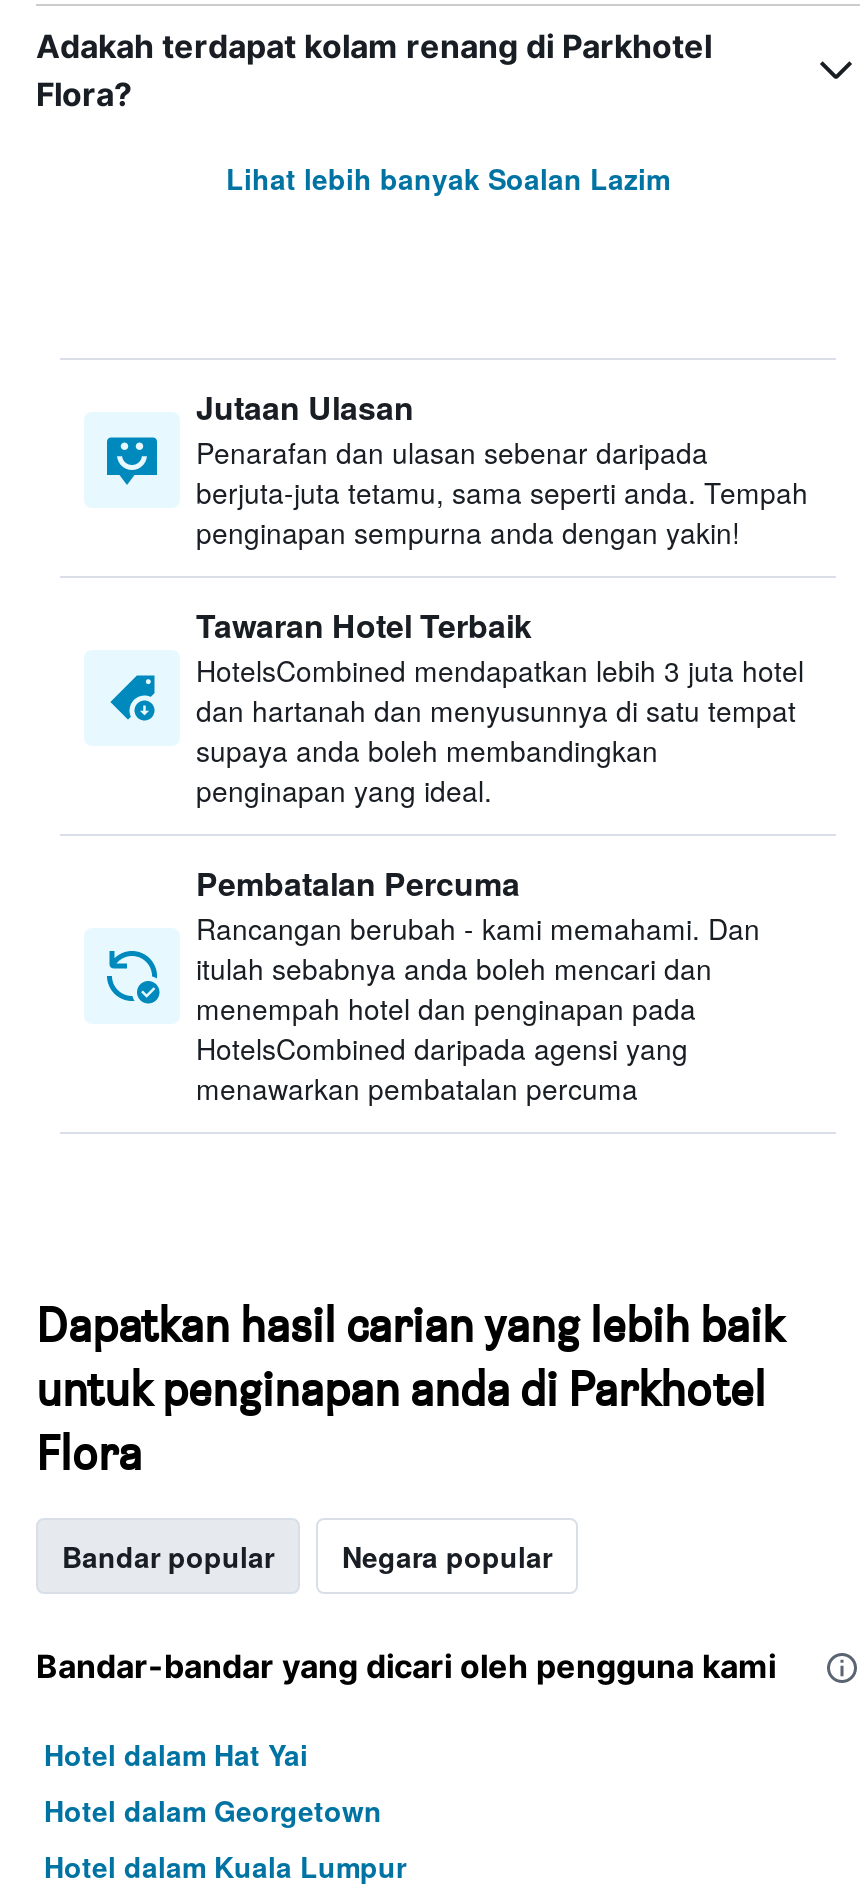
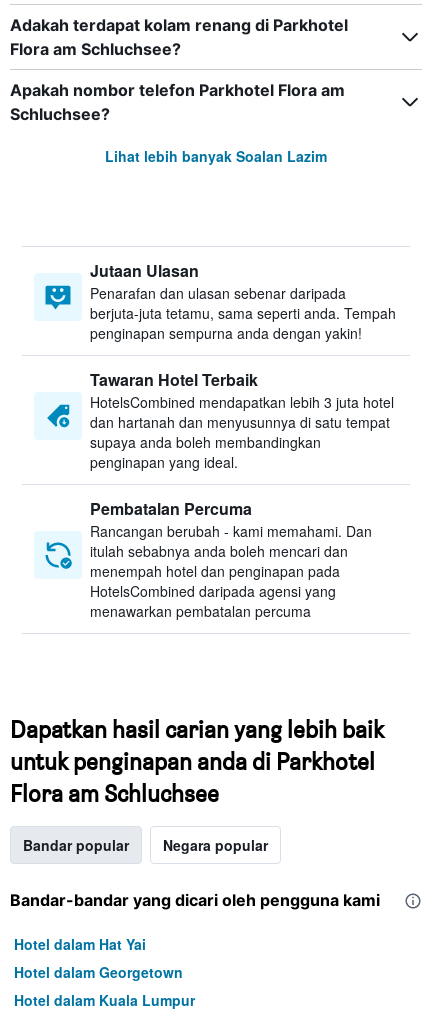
[36,74,132,114] Flora? -> [10,39,345,124] Flora am Schluchsee? | Apakah nombor telefon Parkhotel Flora am | Schluchsee?
[36,1424,142,1482] Flora -> [10,779,219,808] Flora am Schluchsee

